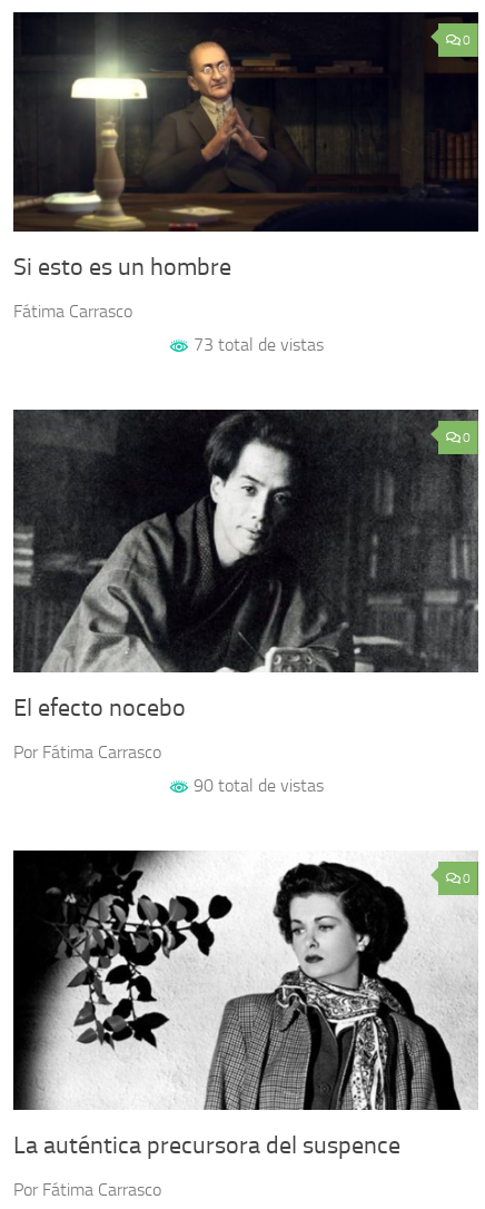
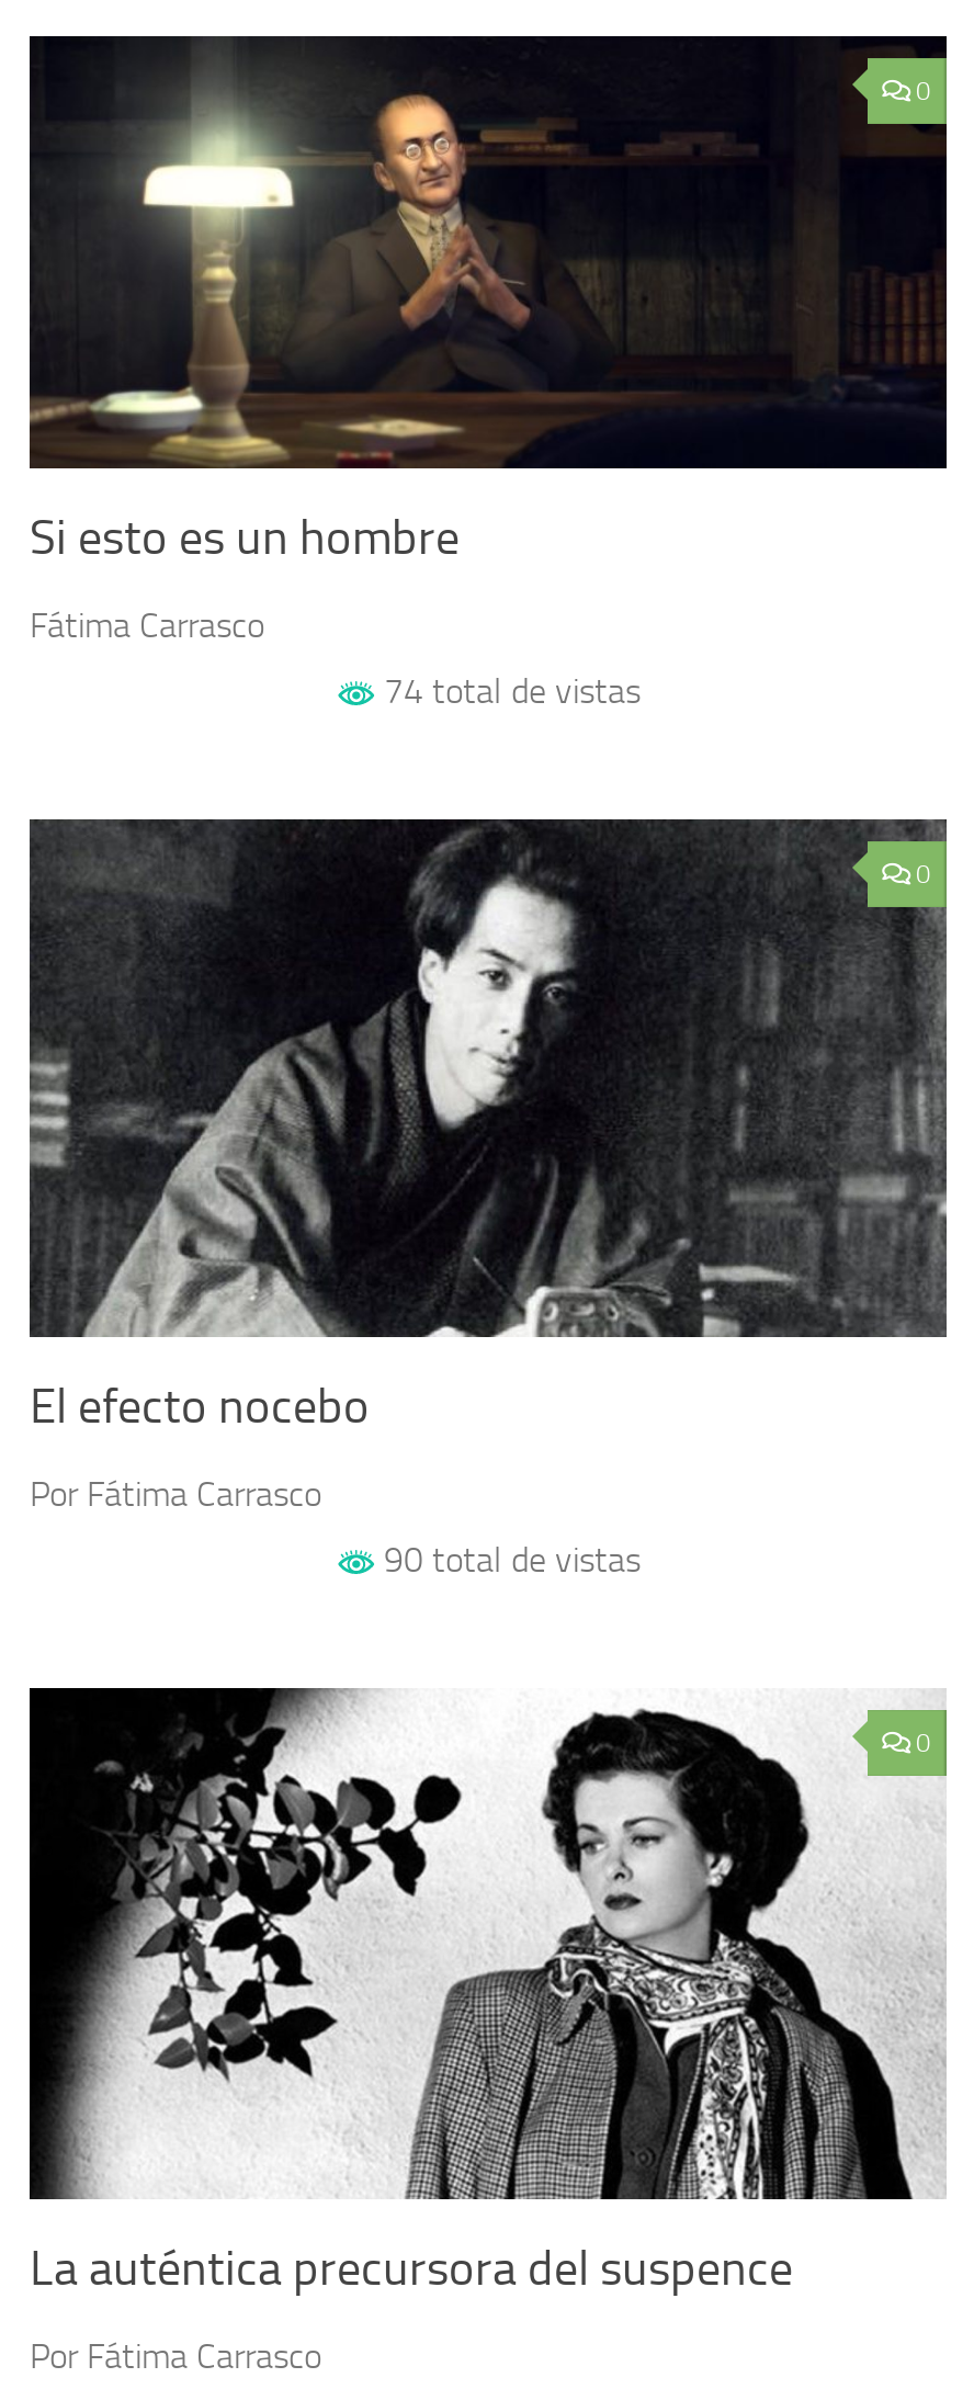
[189,334,323,355] 73 total de vistas -> [375,670,641,712] 74 total de vistas

